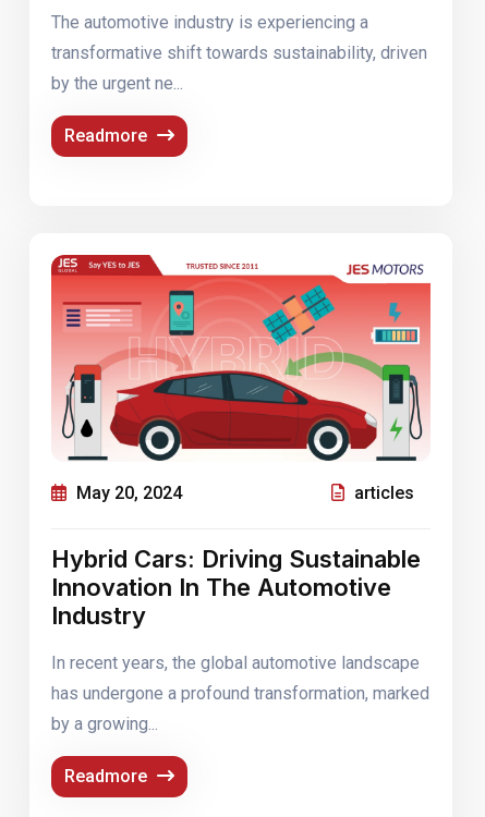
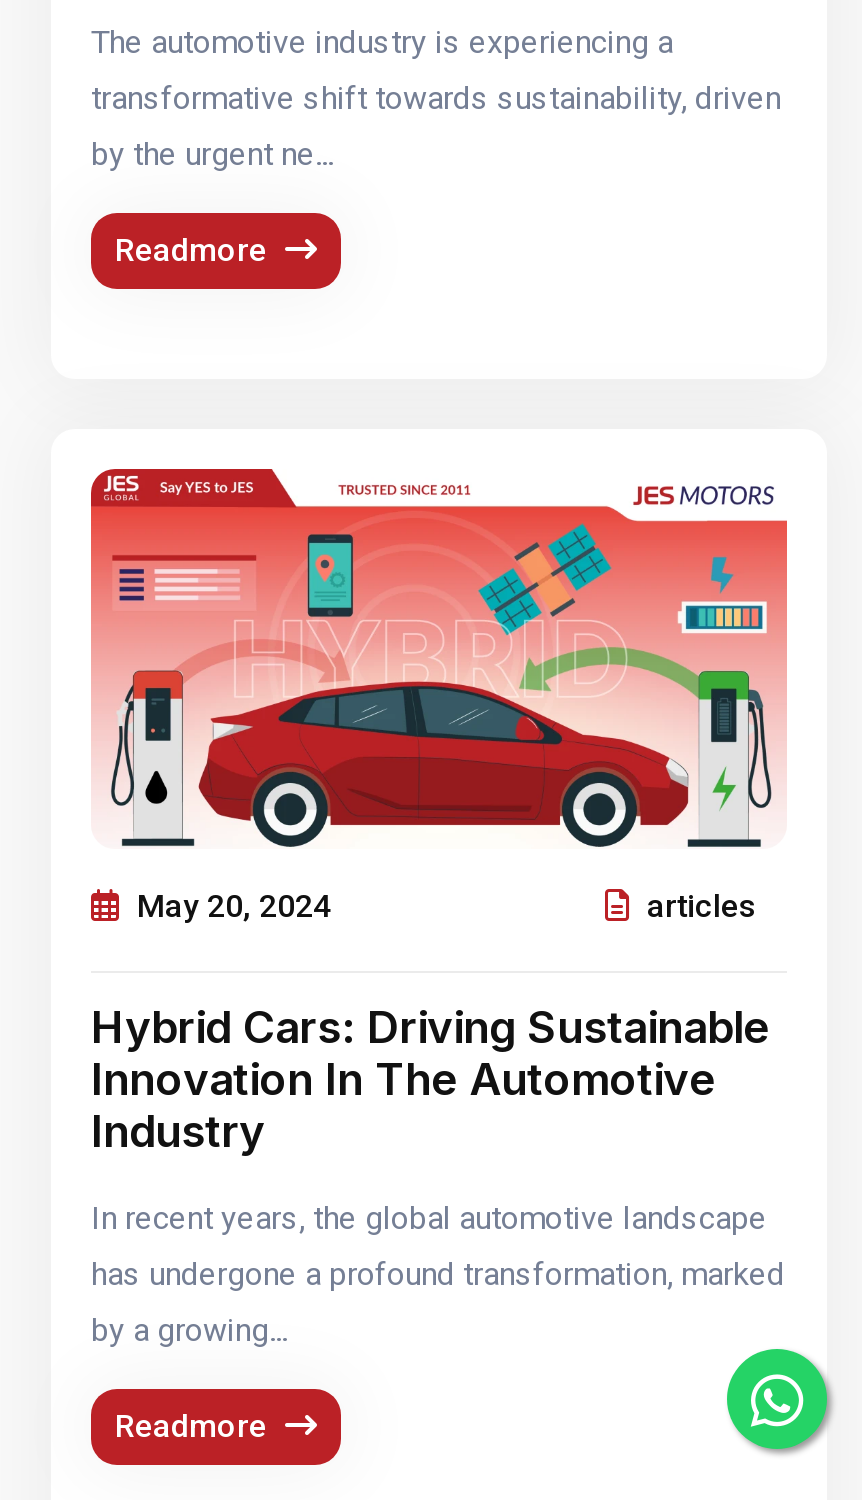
none -> [725,1347,833,1455] [image]

